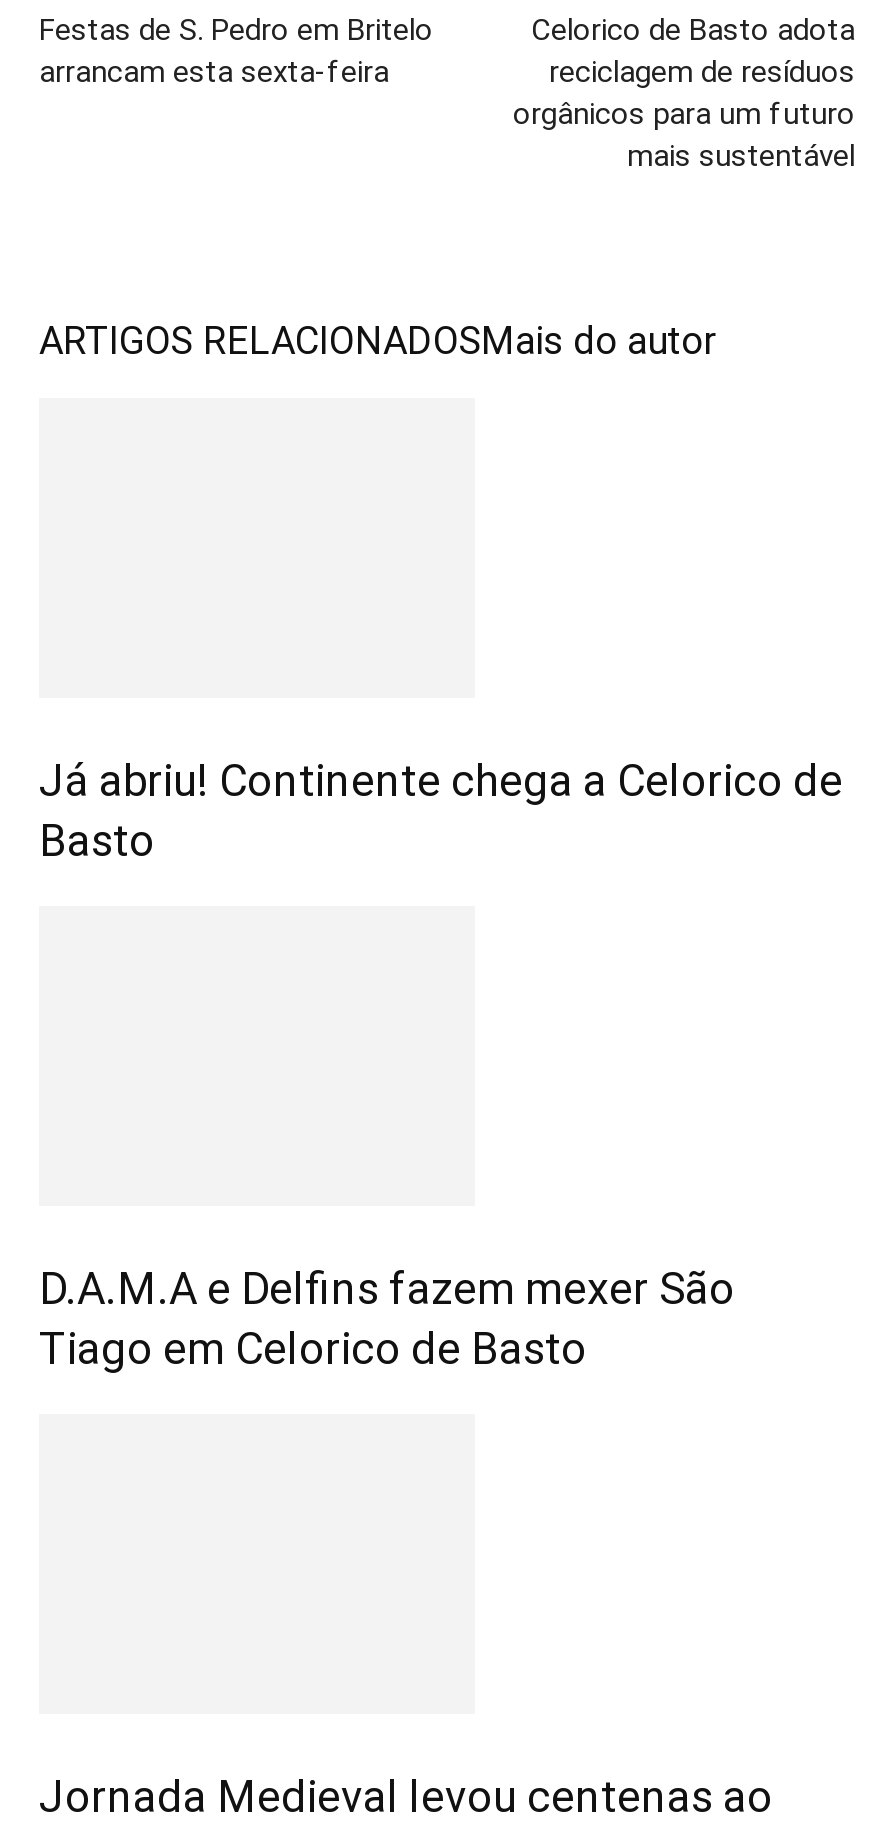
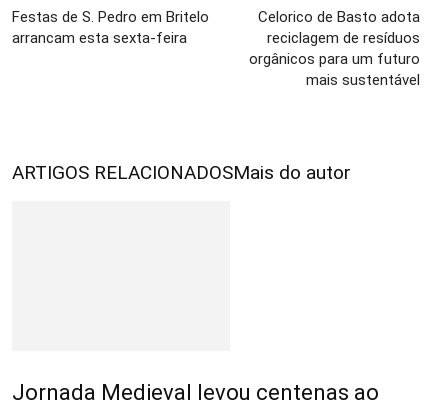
[39,755,843,865] Já abriu! Continente chega a Celorico de | Basto -> none
[39,1263,735,1373] D.A.M.A e Delfins fazem mexer São | Tiago em Celorico de Basto -> none

